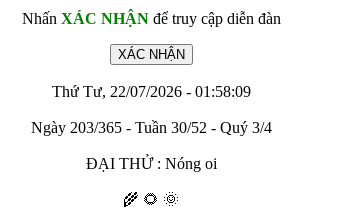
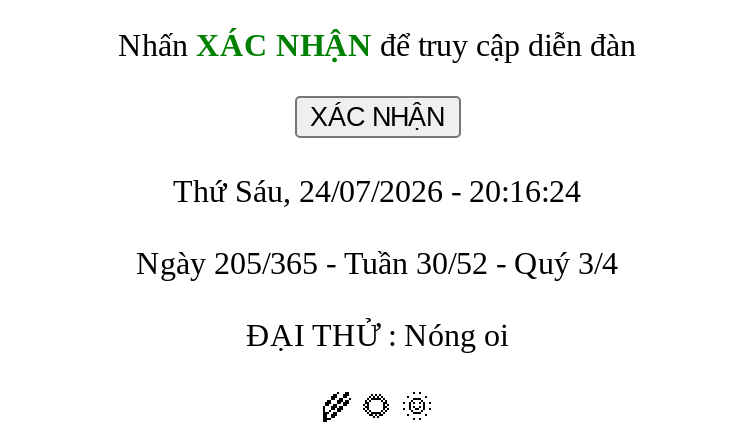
[51,83,250,100] Thứ Tư, 22/07/2026 - 01:58:09 -> [173,174,581,208] Thứ Sáu, 24/07/2026 - 20:16:24
[30,119,271,136] Ngày 203/365 - Tuần 30/52 - Quý 3/4 -> [136,246,618,280] Ngày 205/365 - Tuần 30/52 - Quý 3/4

